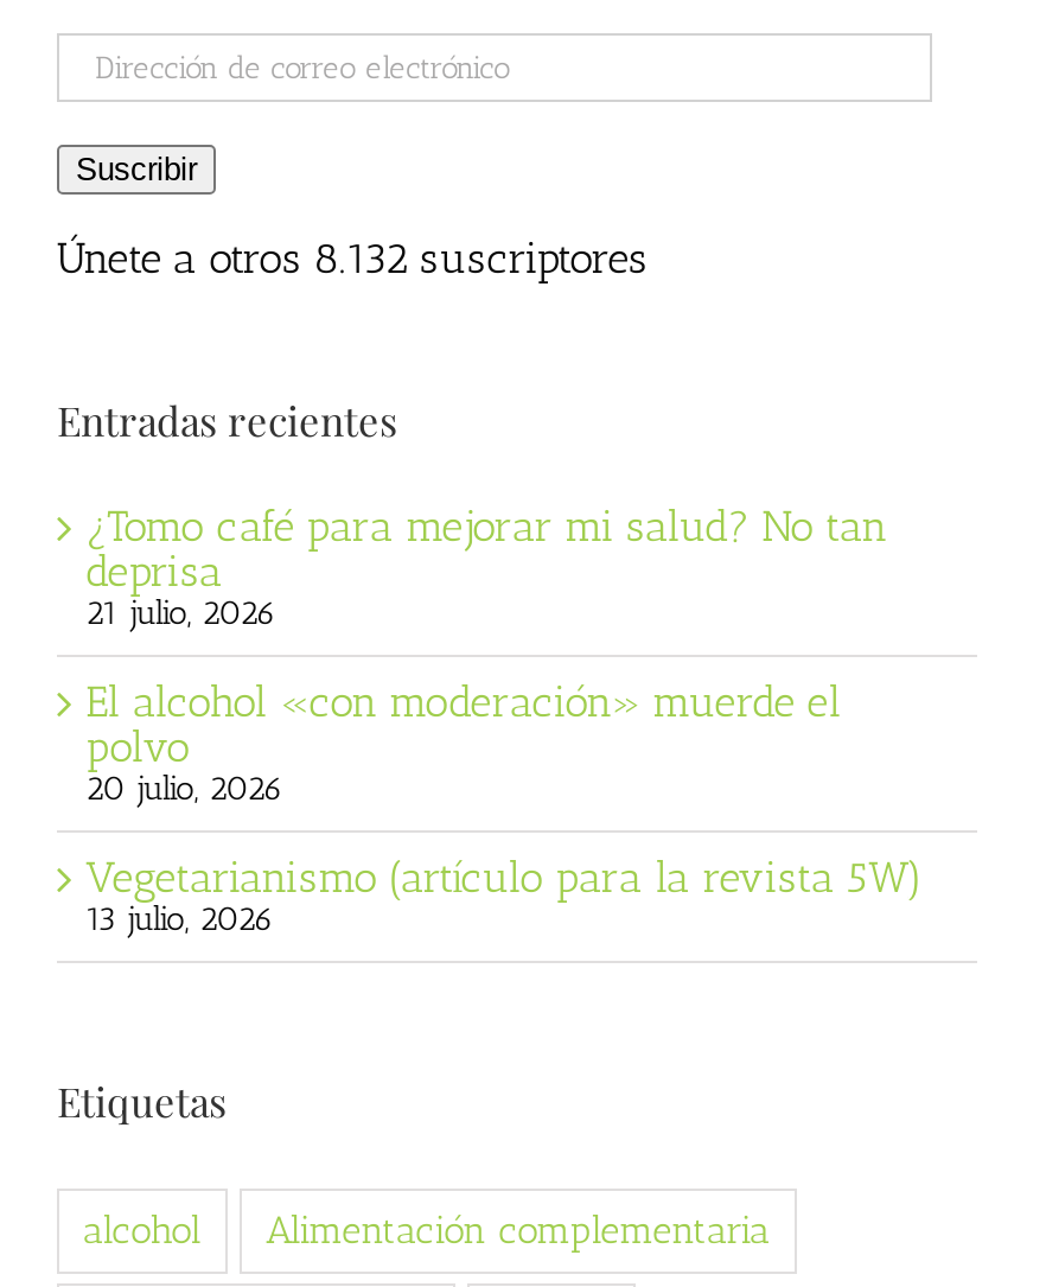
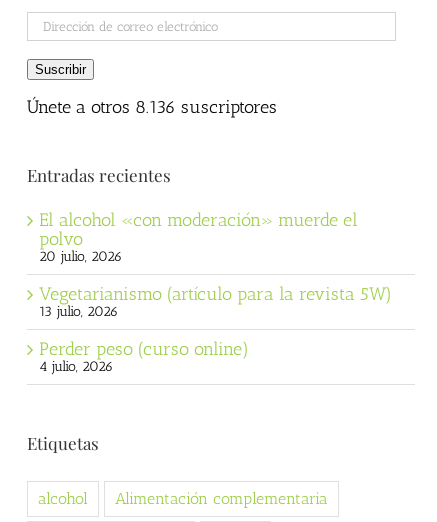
[57,232,648,284] Únete a otros 8.132 suscriptores -> [27,96,277,118] Únete a otros 8.136 suscriptores
[85,499,887,632] ¿Tomo café para mejorar mi salud? No tan | deprisa | 21 julio, 2026 -> none
moved [85,675,923,938] -> [39,209,392,320]: El alcohol «con moderación» muerde el | polvo | 20 julio, 2026 | Vegetarianismo (artículo para la revista 5W) | 13 julio, 2026
none -> [39,338,249,375] Perder peso (curso online) | 4 julio, 2026

